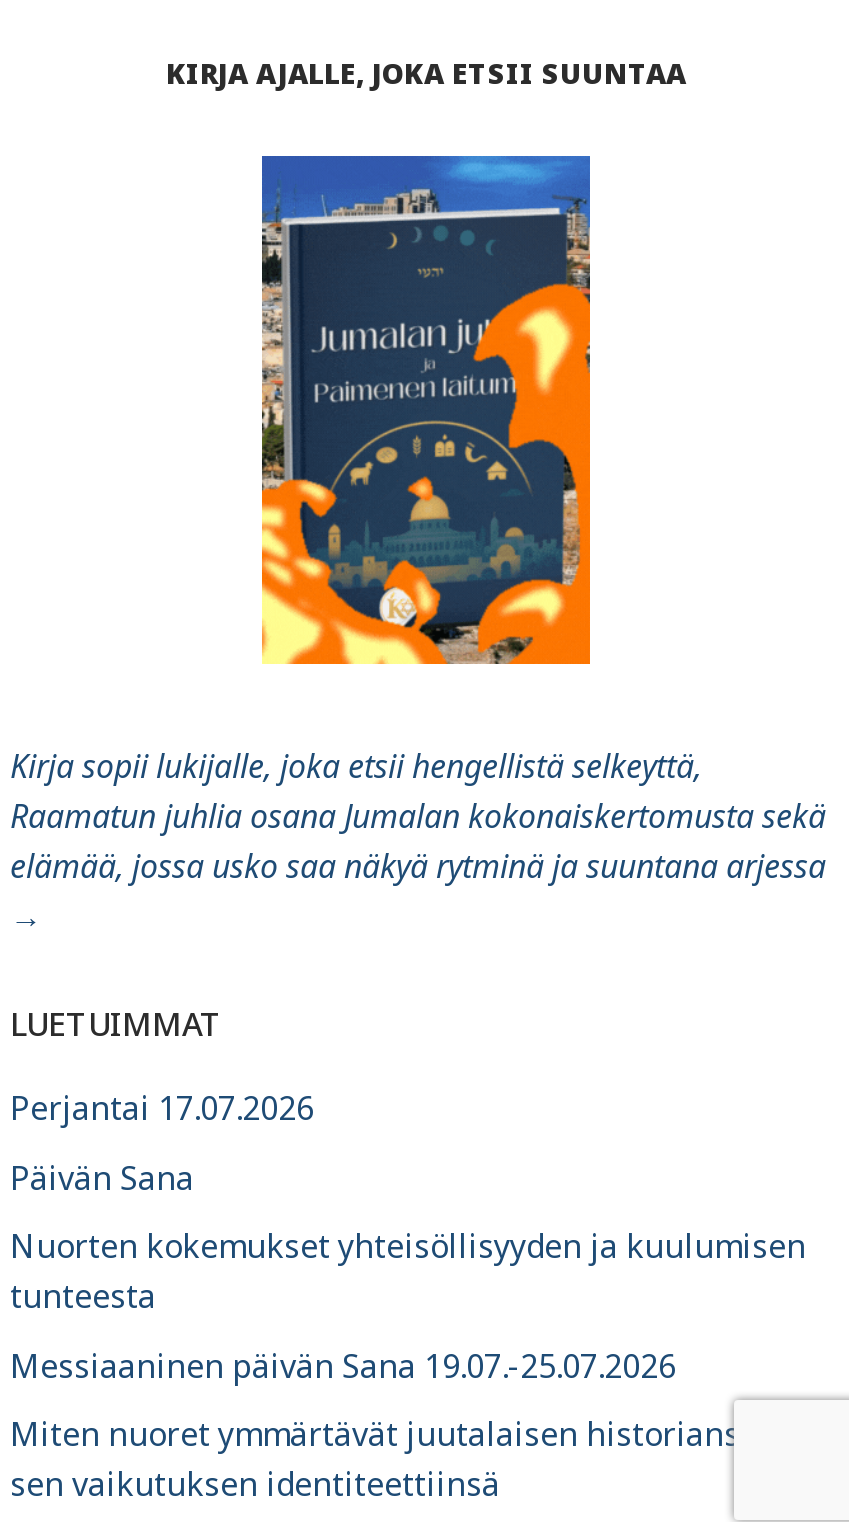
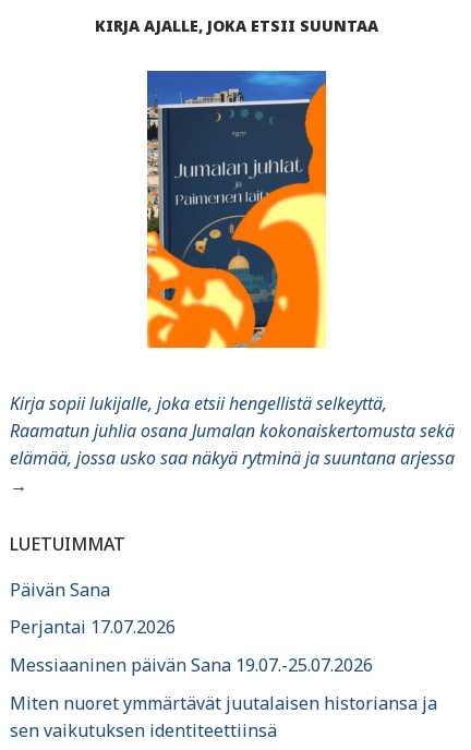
[260,181,592,667] [image] -> [146,83,327,349] [image]
[10,1086,314,1130] Perjantai 17.07.2026 -> none
[10,1225,806,1319] Nuorten kokemukset yhteisöllisyyden ja kuulumisen | tunteesta -> [10,615,176,639] Perjantai 17.07.2026

